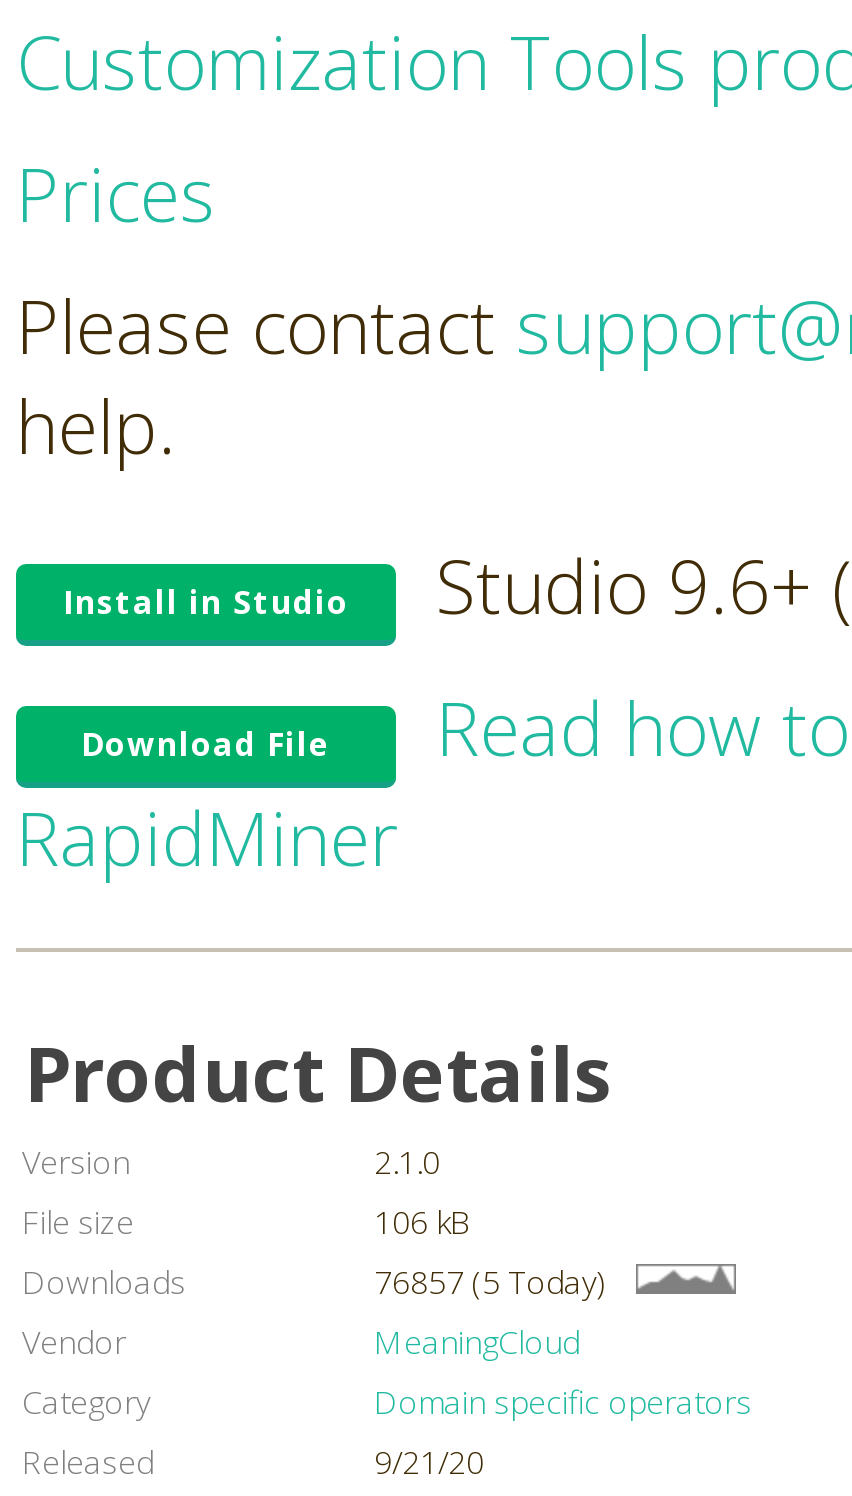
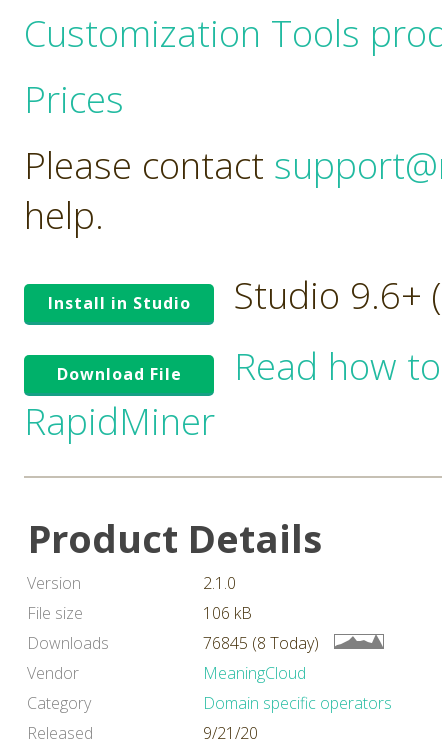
[374,1260,606,1304] 76857 (5 Today) -> [203,632,319,654] 76845 (8 Today)

